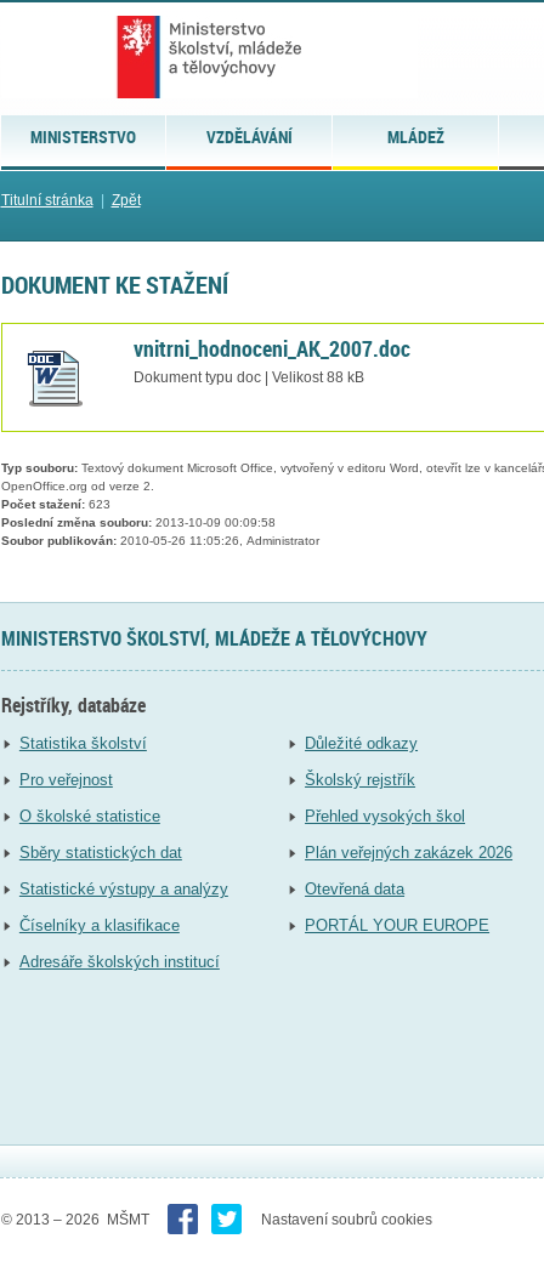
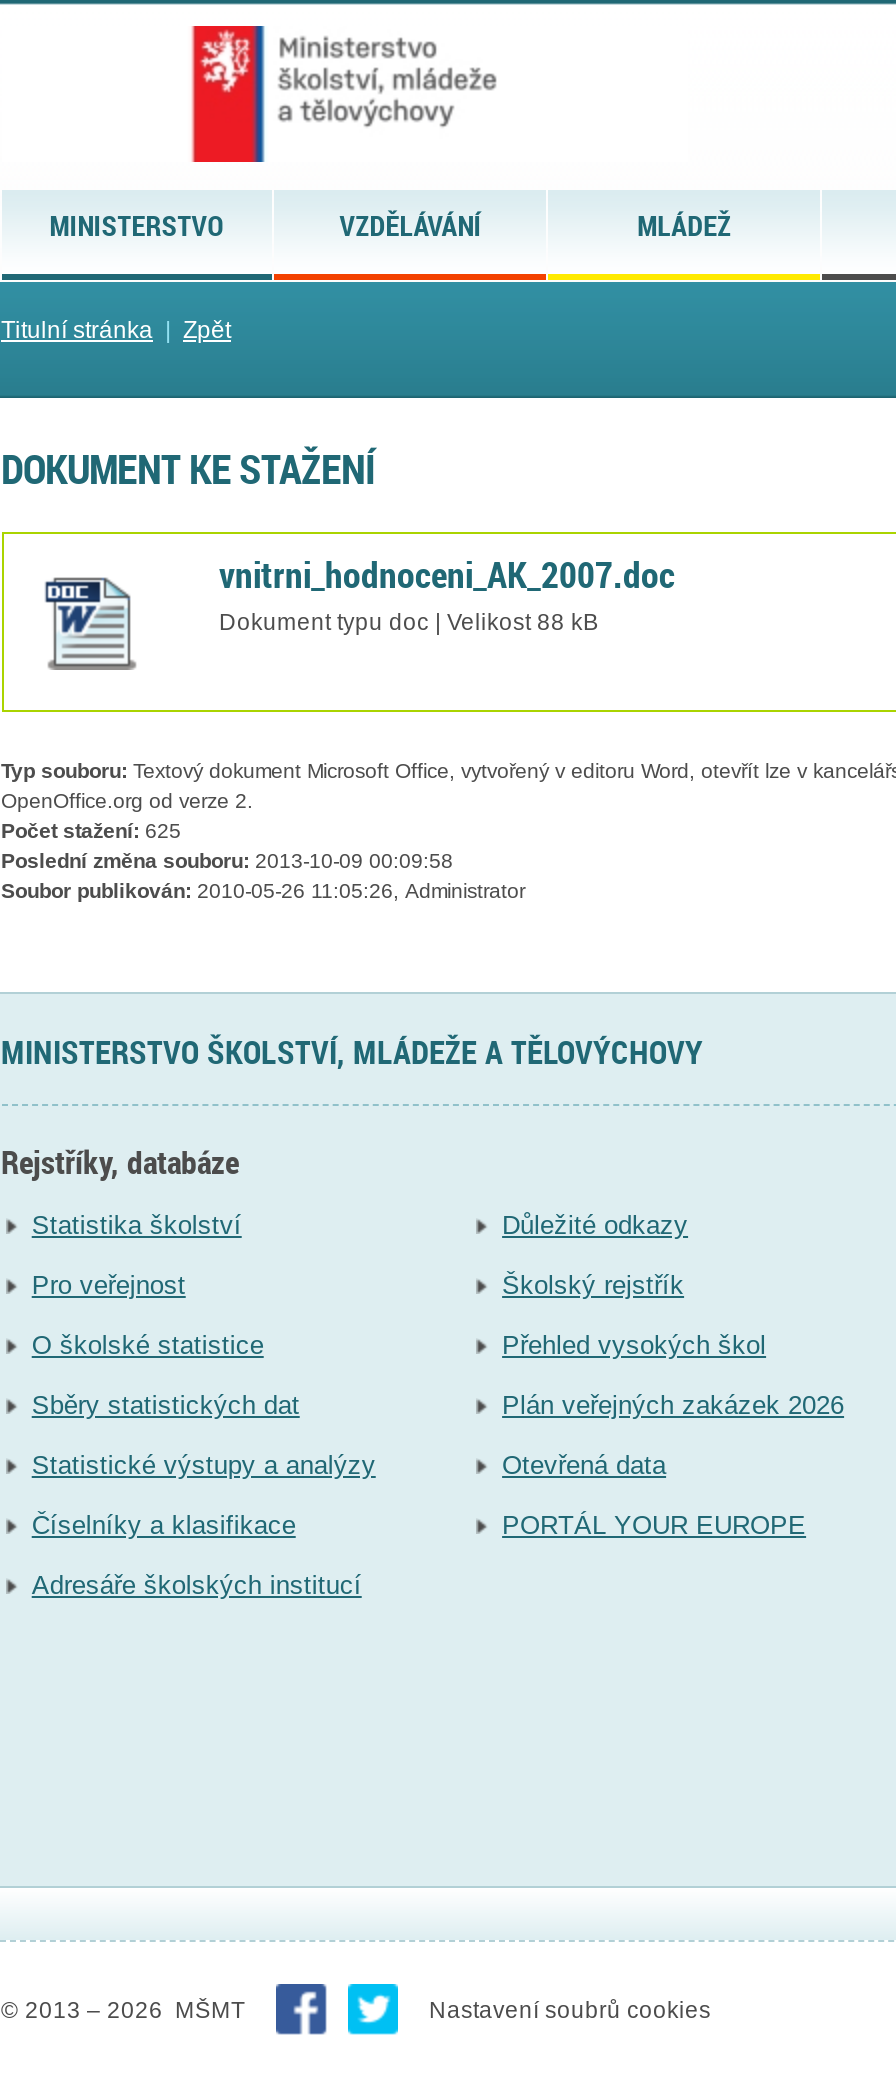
[1,498,110,512] Počet stažení: 623 -> [1,821,181,843] Počet stažení: 625

